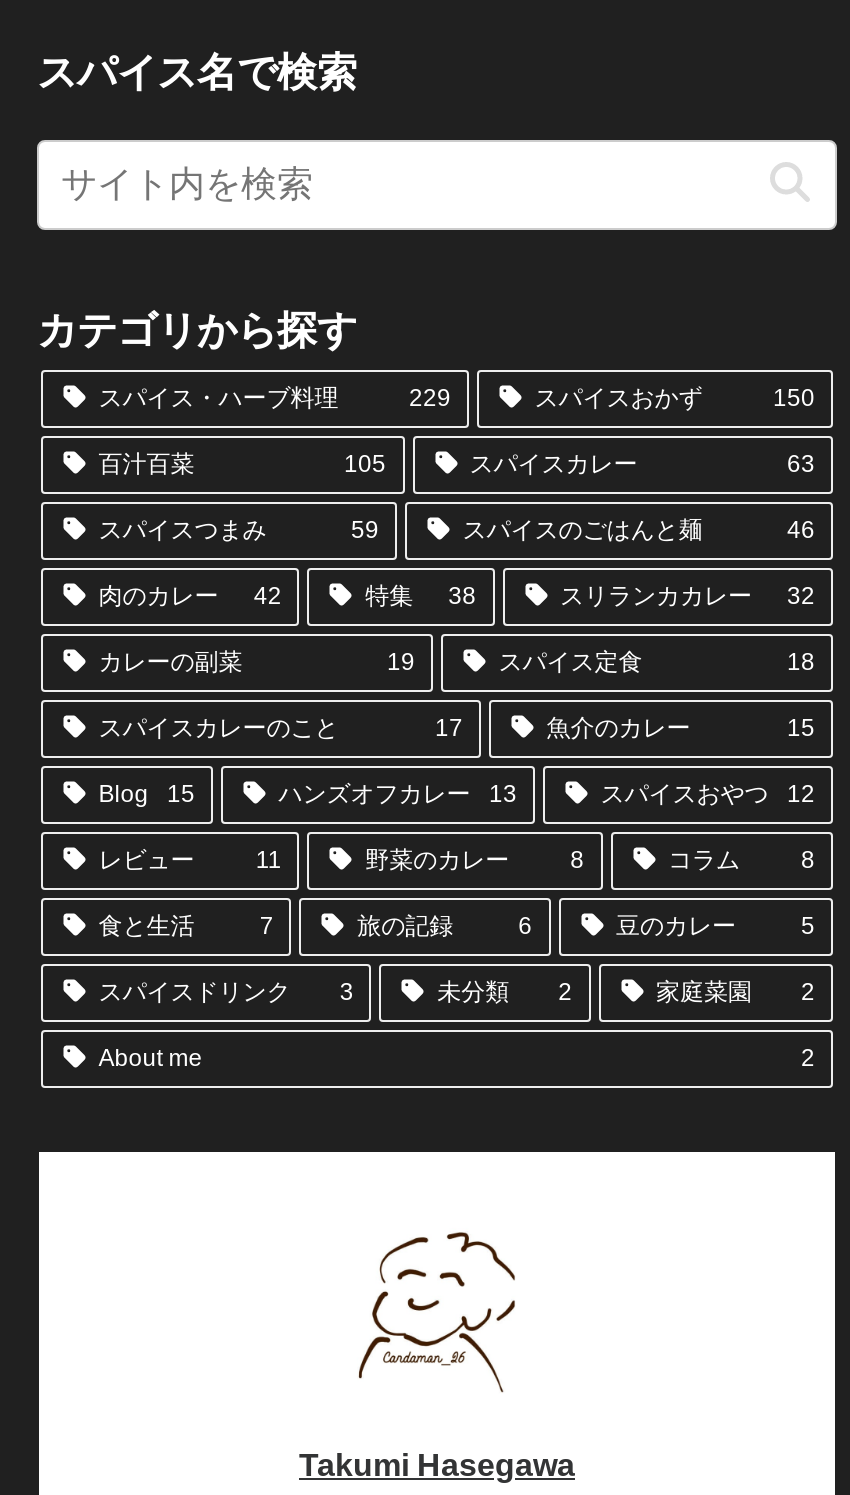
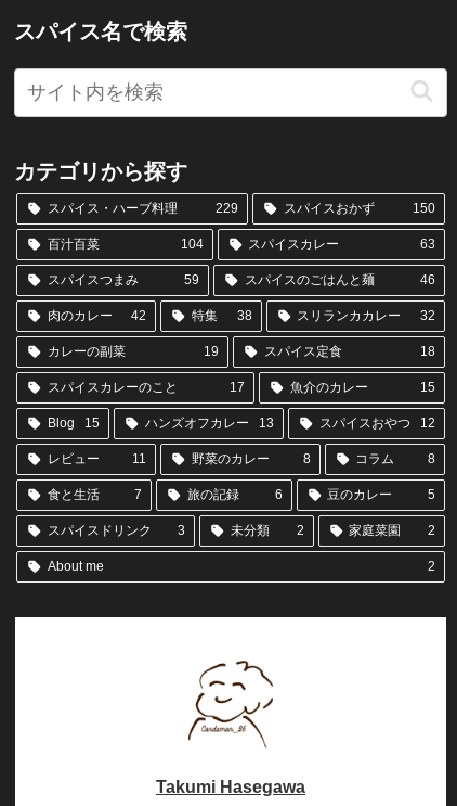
[344,450,386,478] 105 -> [180,237,203,252] 104

